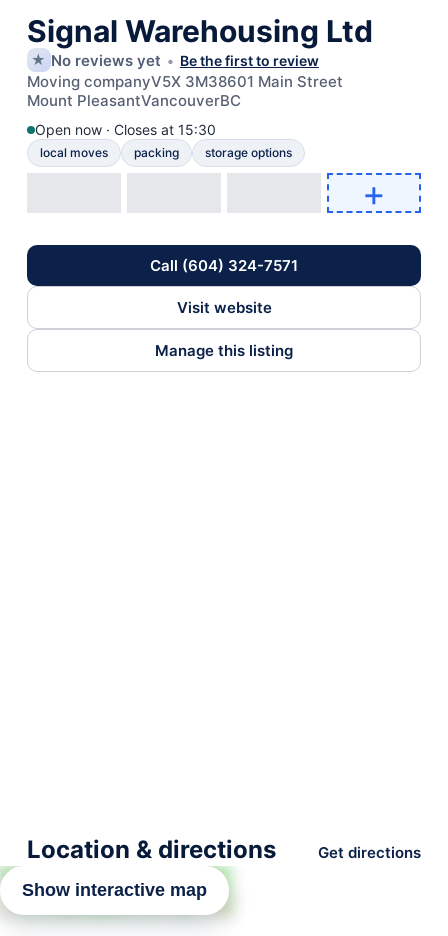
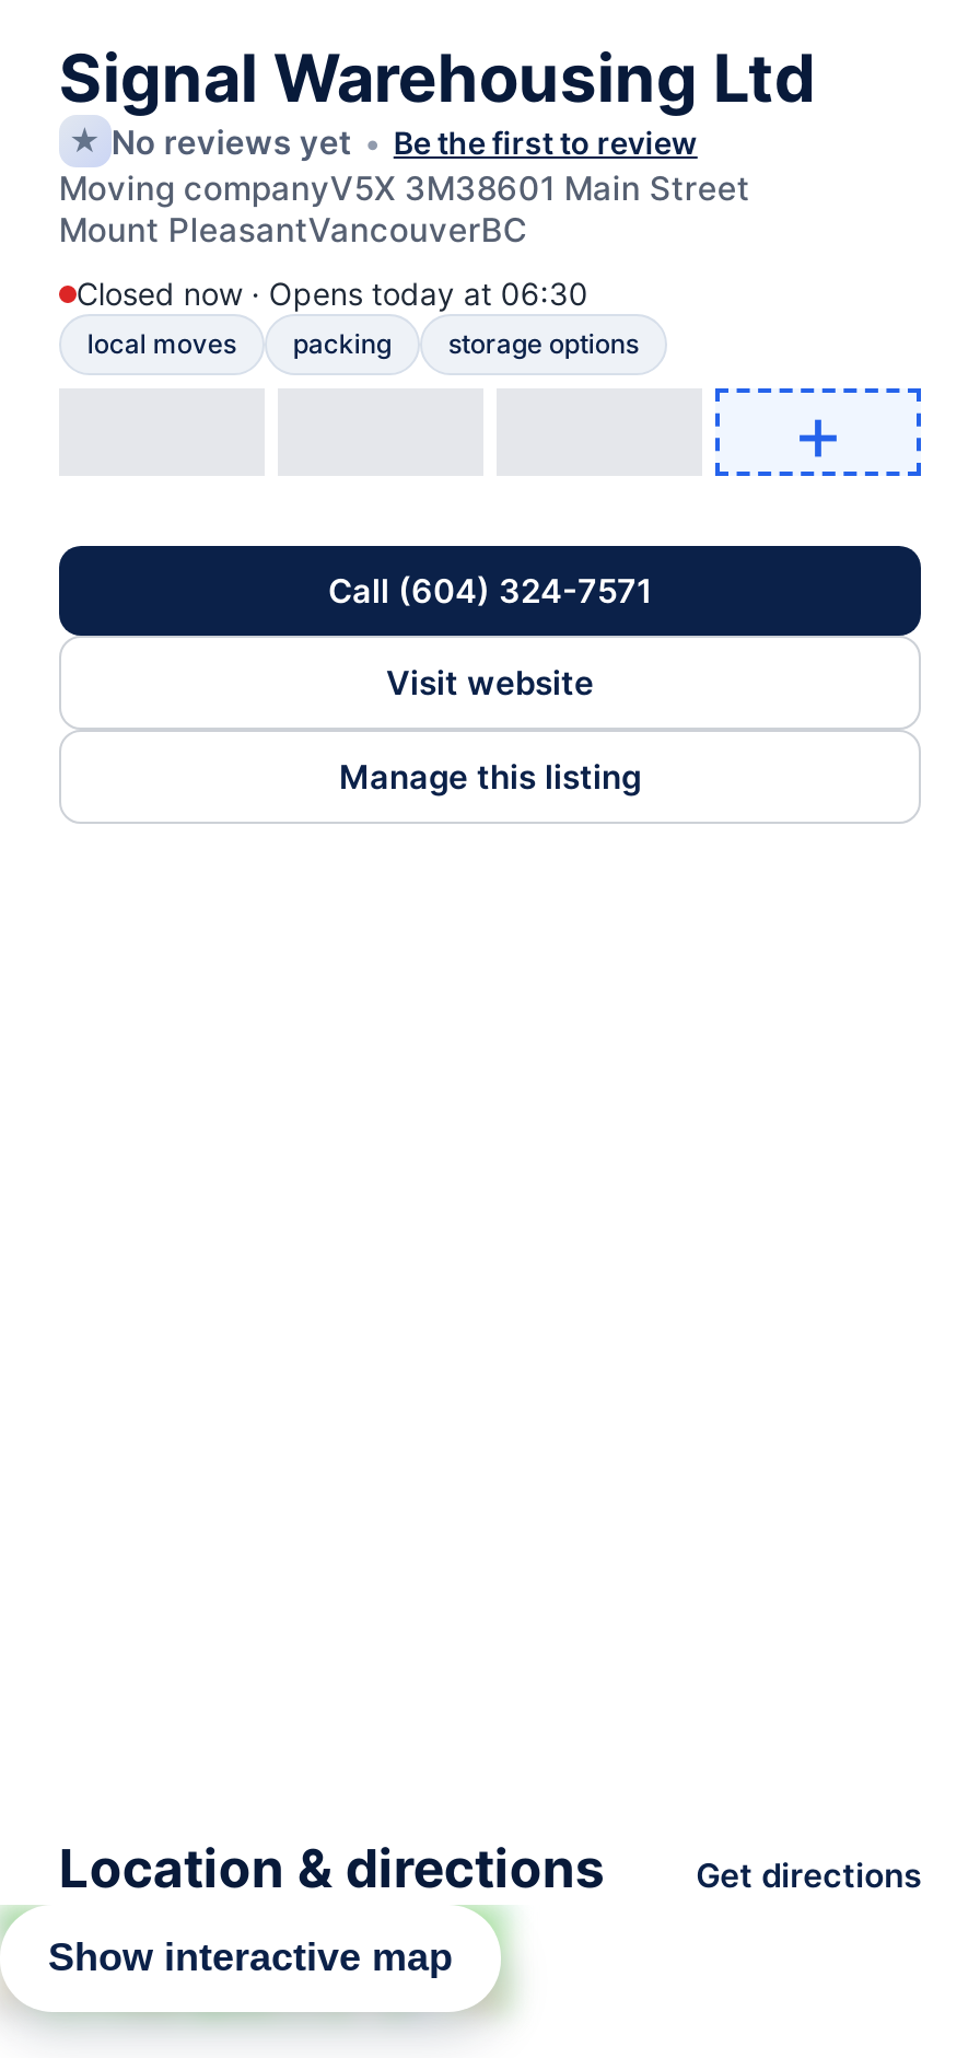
[35,121,216,138] Open now · Closes at 15:30 -> [76,275,588,312] Closed now · Opens today at 06:30

